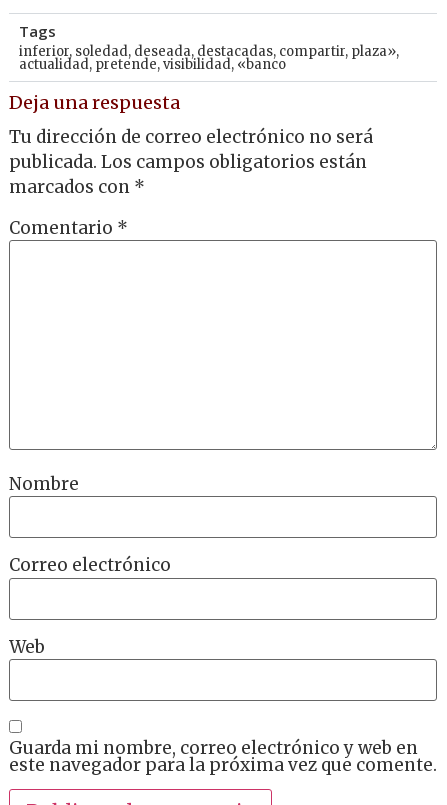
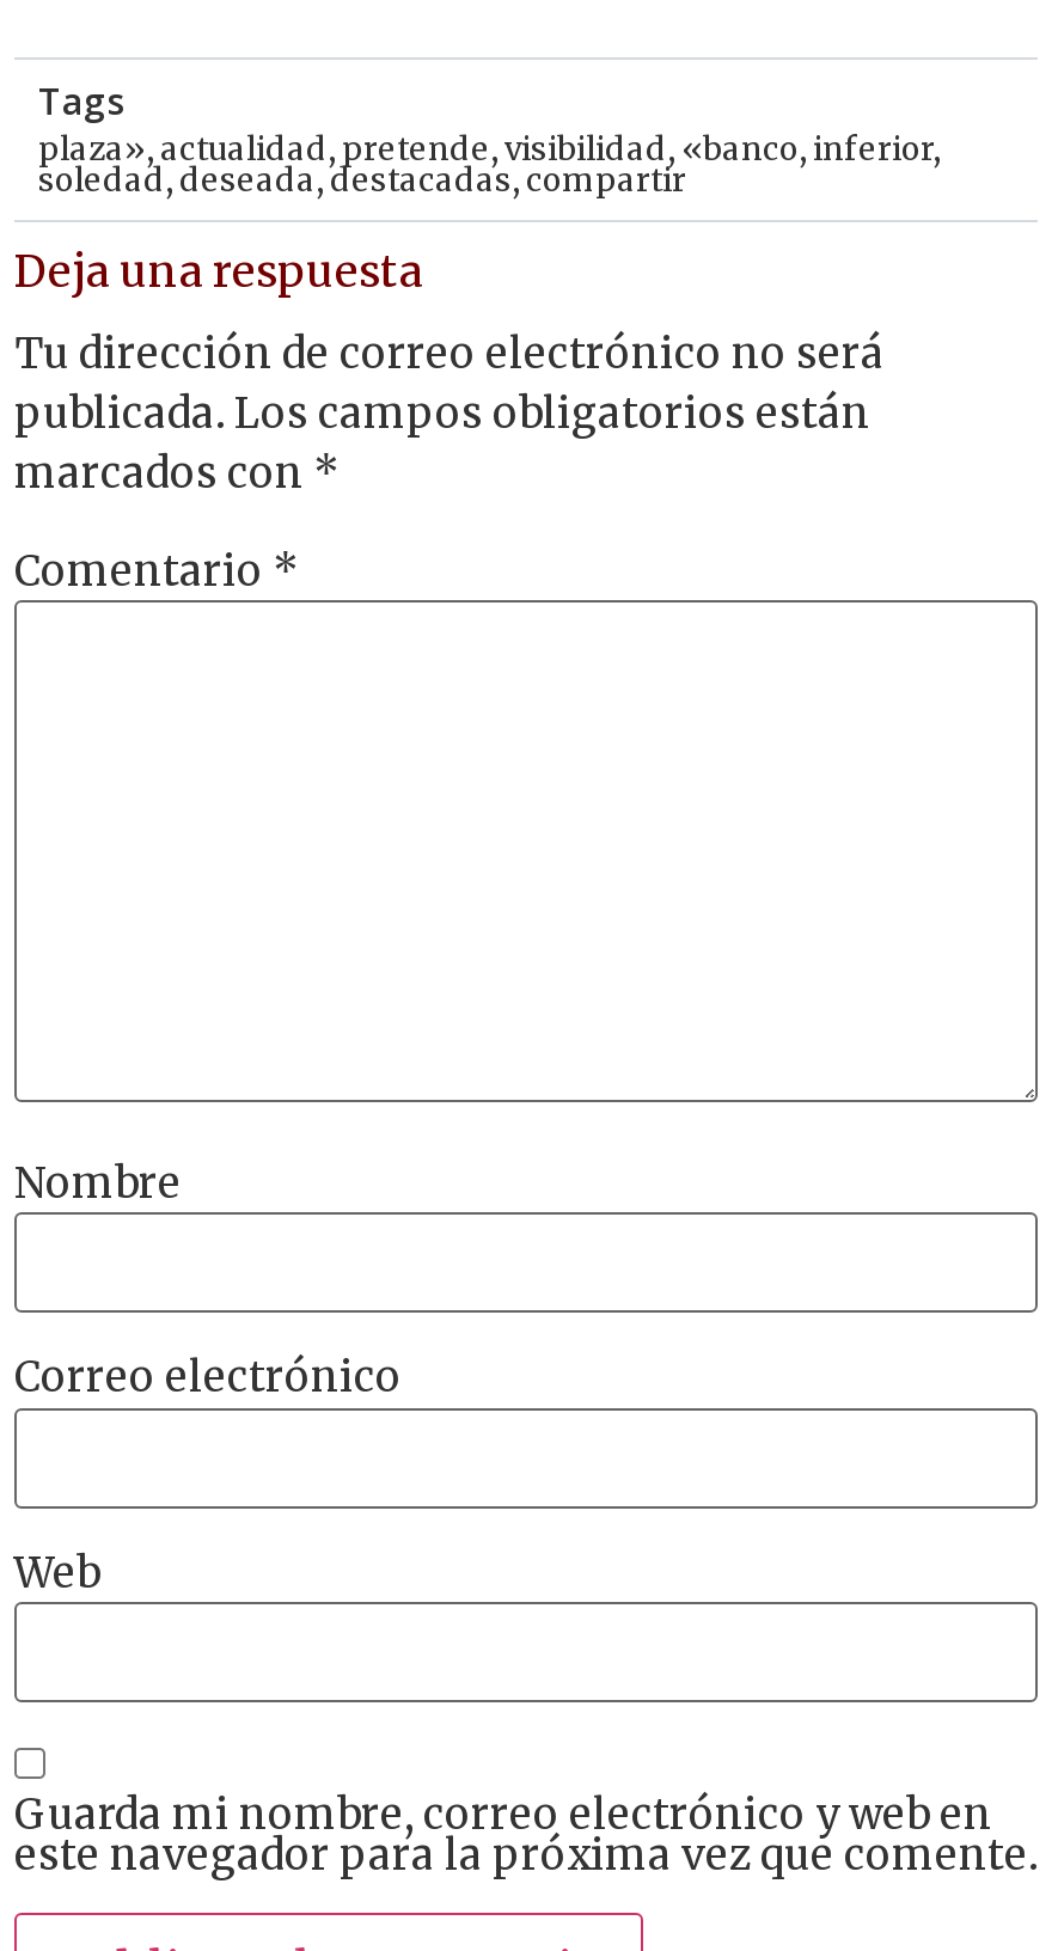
[19,43,399,73] inferior, soledad, deseada, destacadas, compartir, plaza», | actualidad,pretende,visibilidad,«banco -> [38,129,940,201] plaza», actualidad, pretende, visibilidad, «banco, inferior, | soledad,deseada,destacadas,compartir

